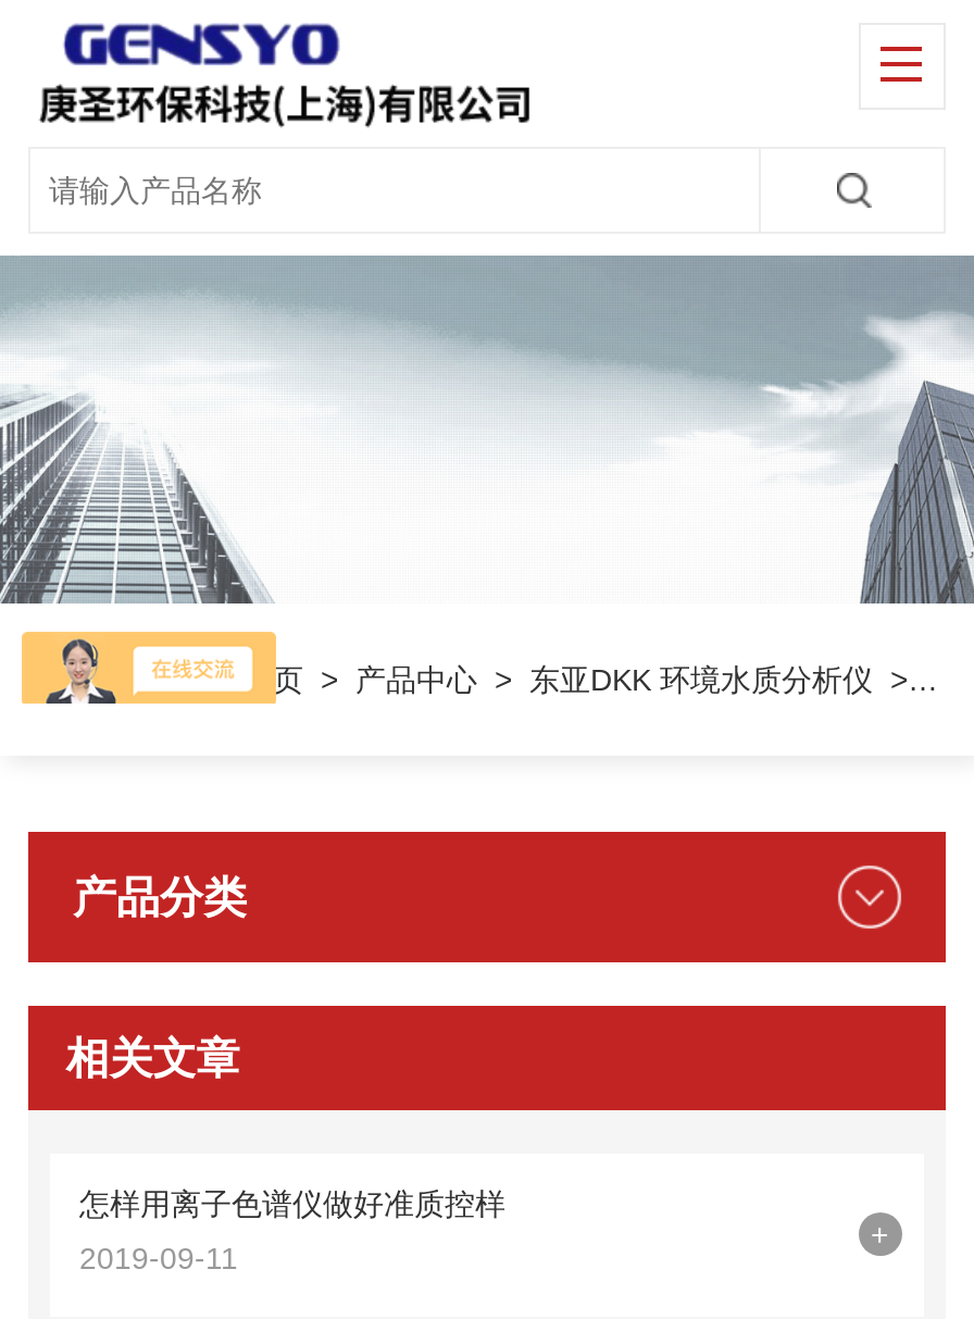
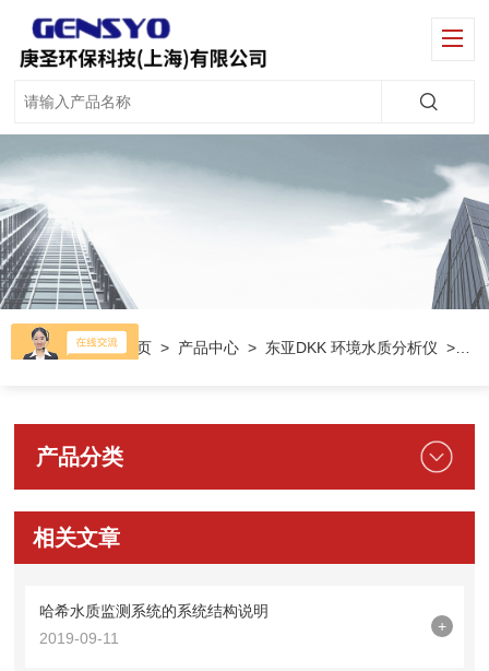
[79,1185,505,1220] 怎样用离子色谱仪做好准质控样 -> [40,602,269,619] 哈希水质监测系统的系统结构说明

